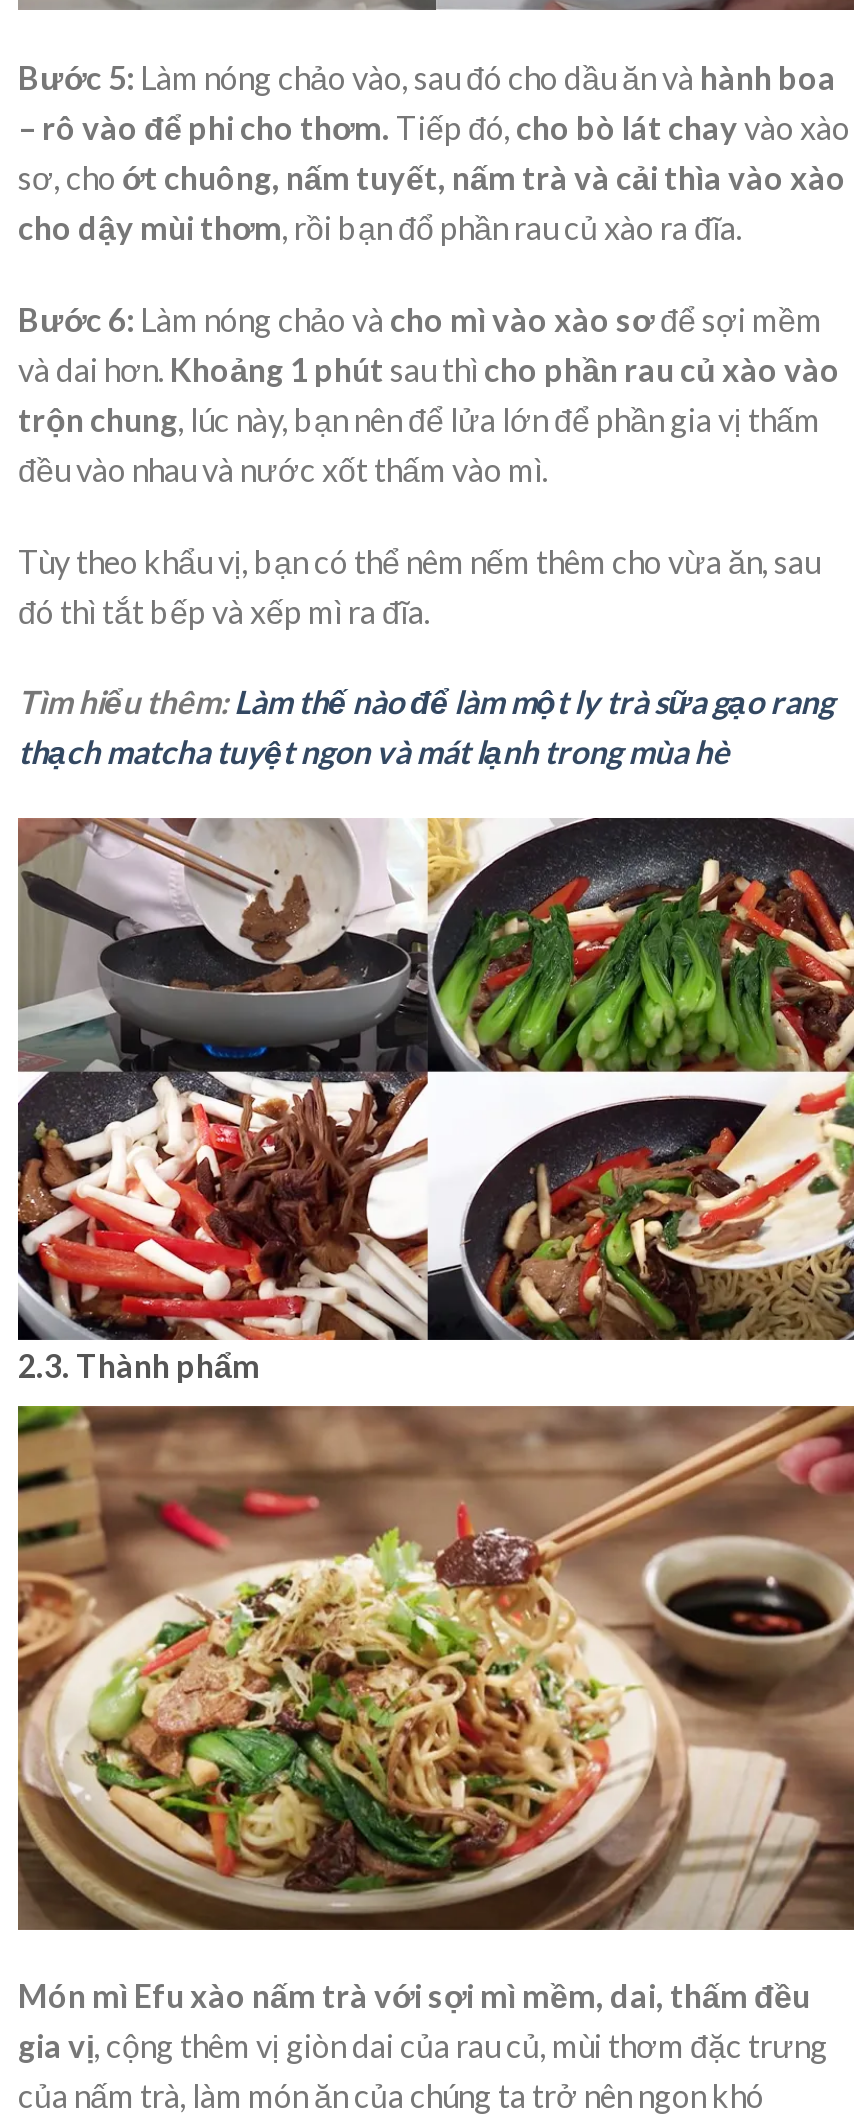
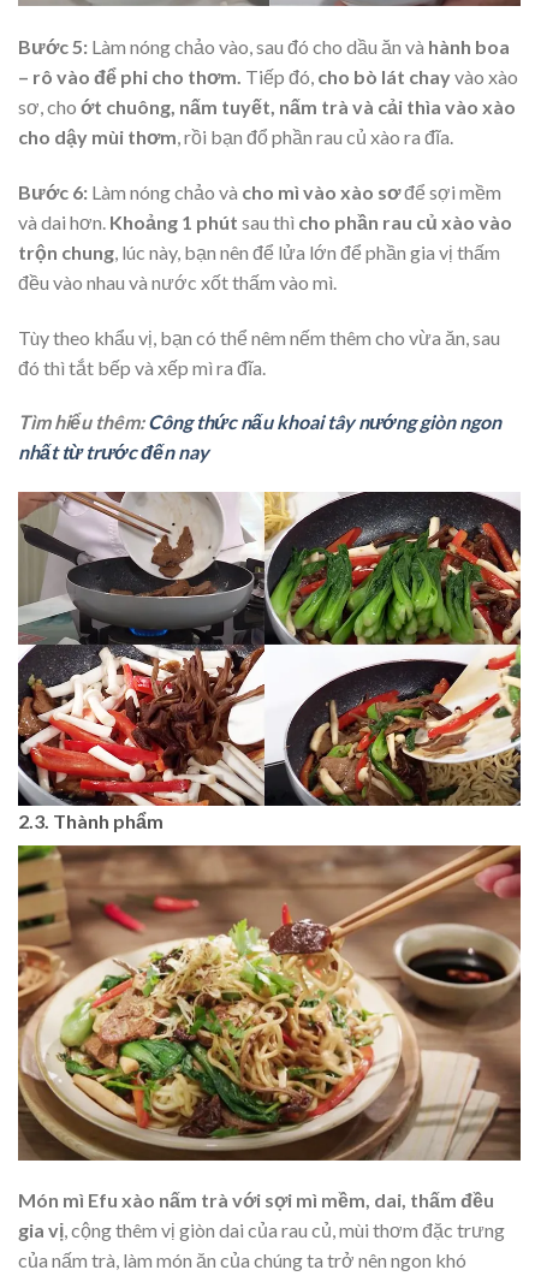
[18,683,834,771] Tìm hiểu thêm: Làm thế nào để làm một ly trà sữa gạo rang | thạch matcha tuyệt ngon và mát lạnh trong mùa hè -> [18,411,501,463] Tìm hiểu thêm: Công thức nấu khoai tây nướng giòn ngon | nhất từ trước đến nay

